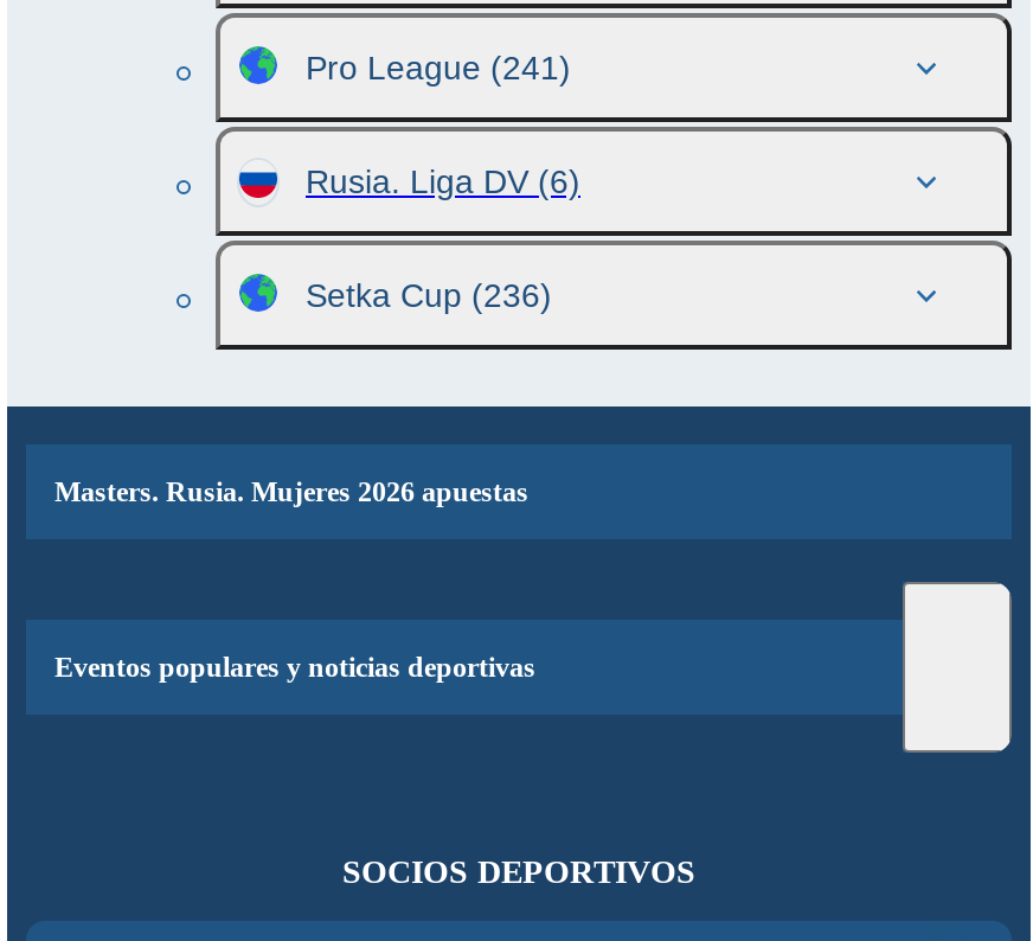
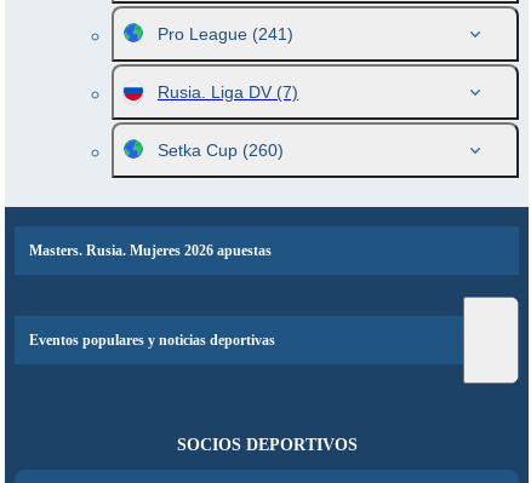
[306,162,580,200] Rusia. Liga DV (6) -> [158,82,298,102] Rusia. Liga DV (7)
[306,276,552,314] Setka Cup (236) -> [158,140,284,160] Setka Cup (260)

